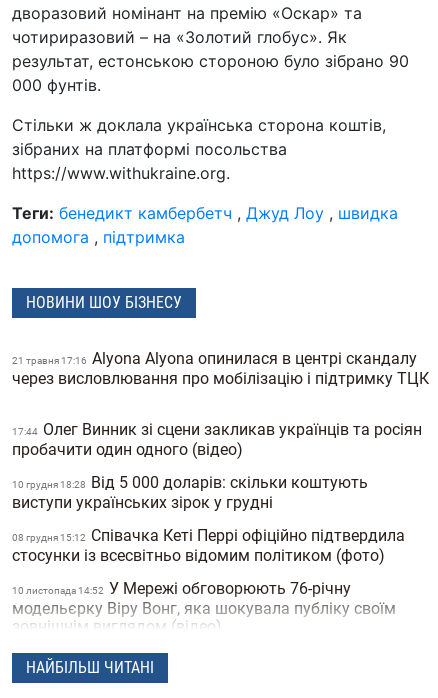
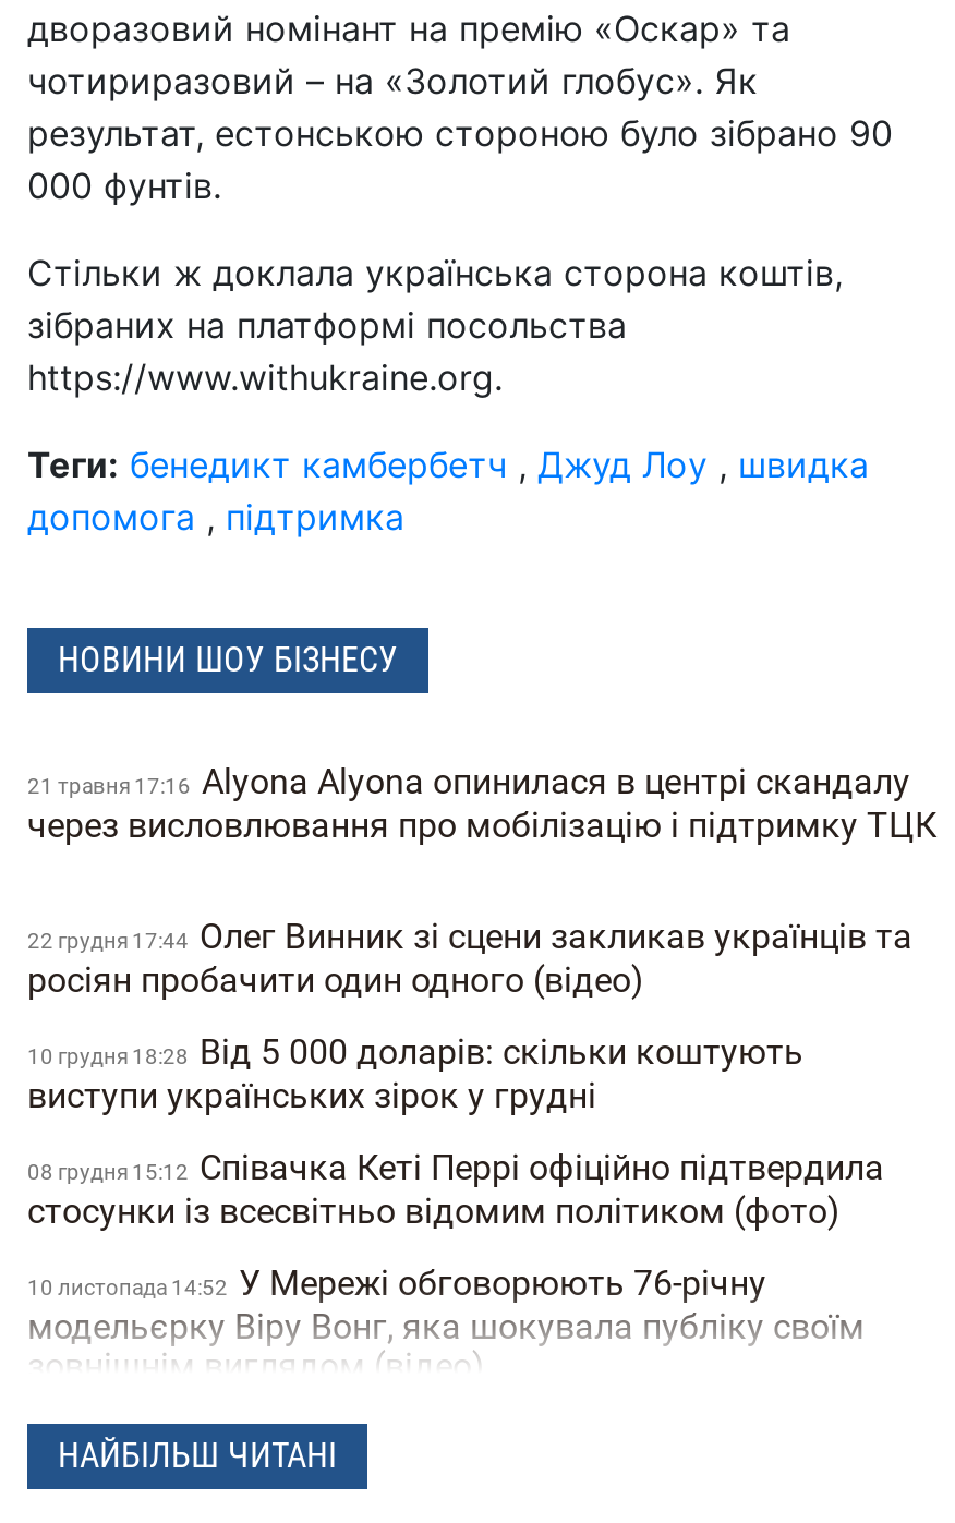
[12,420,422,459] 17:44 Олег Винник зі сцени закликав українців та росіян | пробачити один одного (відео) -> [27,916,912,1001] 22 грудня 17:44 Олег Винник зі сцени закликав українців та | росіян пробачити один одного (відео)

